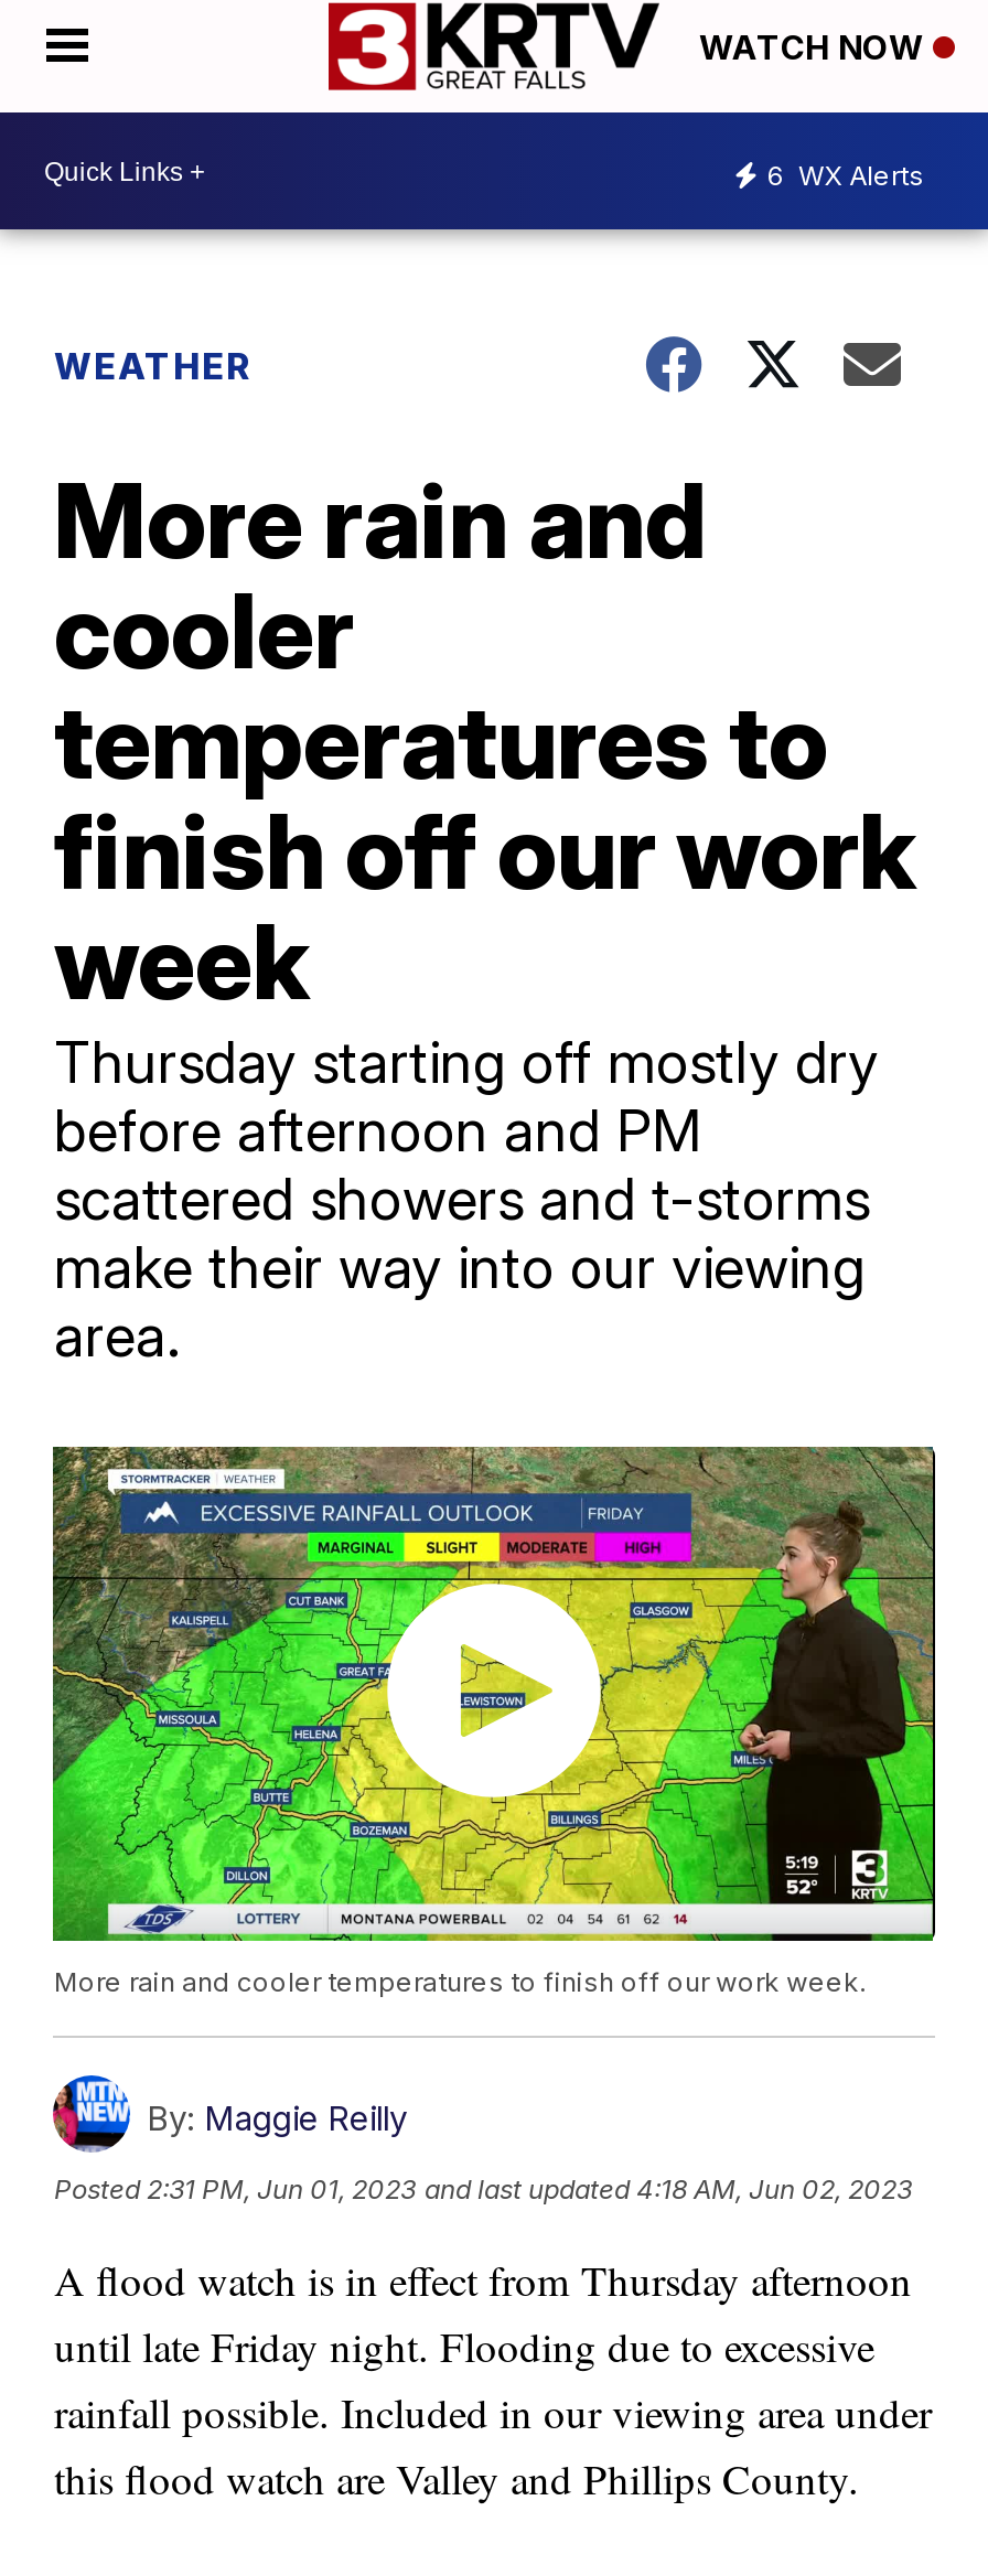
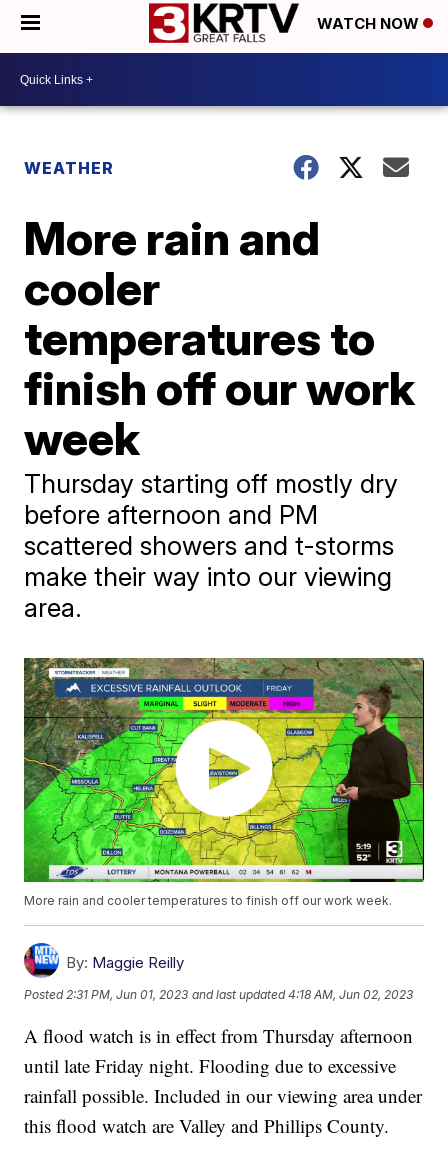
[767,158,924,191] 6 WX Alerts -> none

